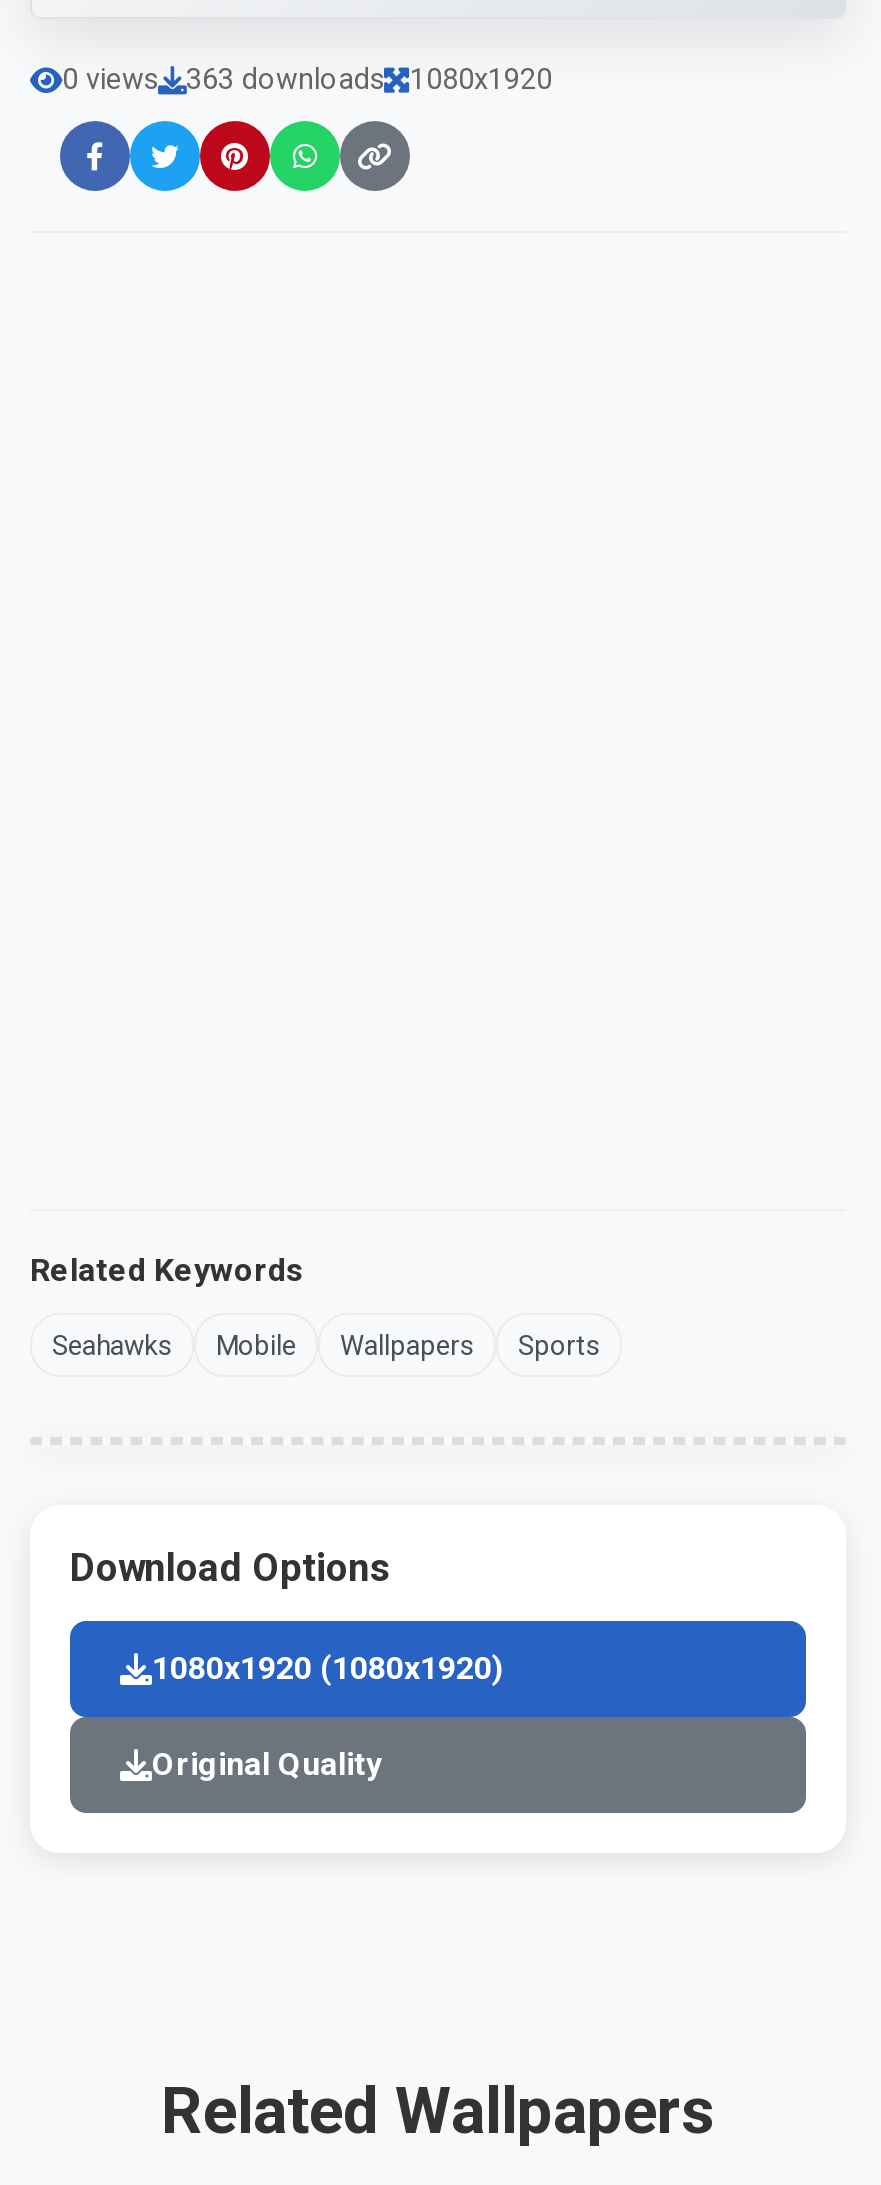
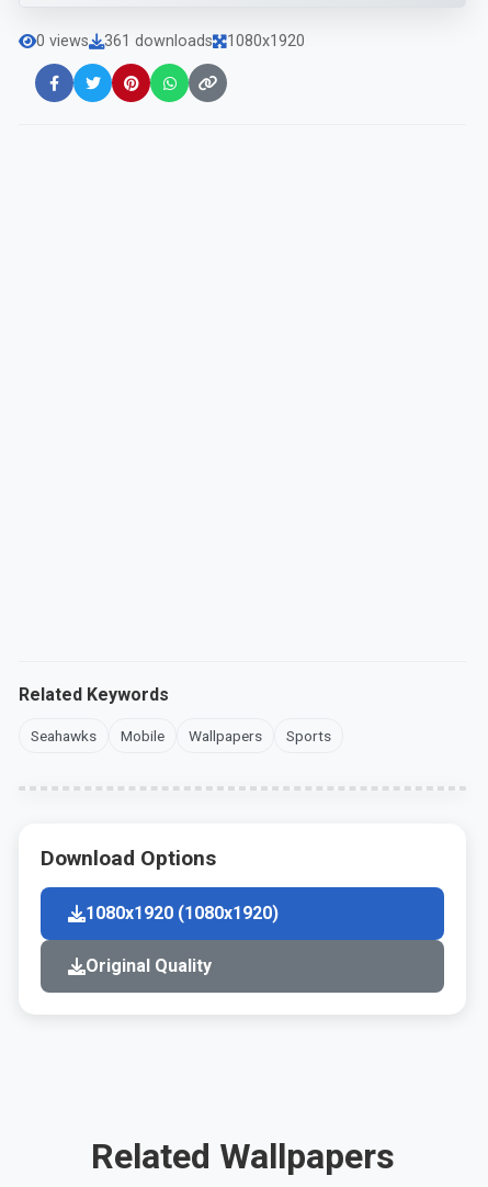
[62,63,552,97] 0 views 363 downloads 1080x1920 -> [36,32,305,51] 0 views 361 downloads 1080x1920

